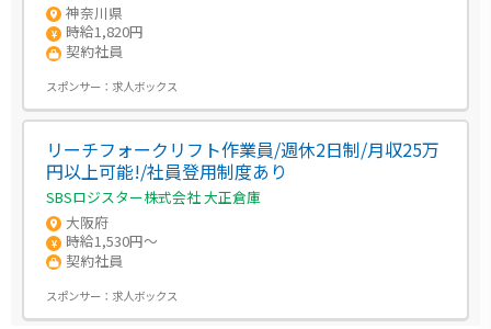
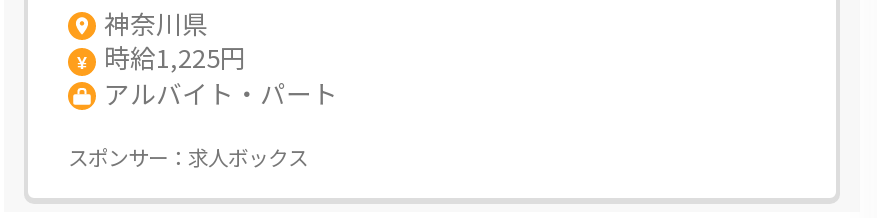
[46,21,439,271] 時給1,820円 | 契約社員 | スポンサー：求人ボックス | リーチフォークリフト作業員/週休2日制/月収25万 | 円以上可能!/社員登用制度あり | SBSロジスター株式会社 大正倉庫 | 大阪府 | 時給1,530円～ | 契約社員 -> [104,39,338,112] 時給1,225円 | アルバイト・パート

